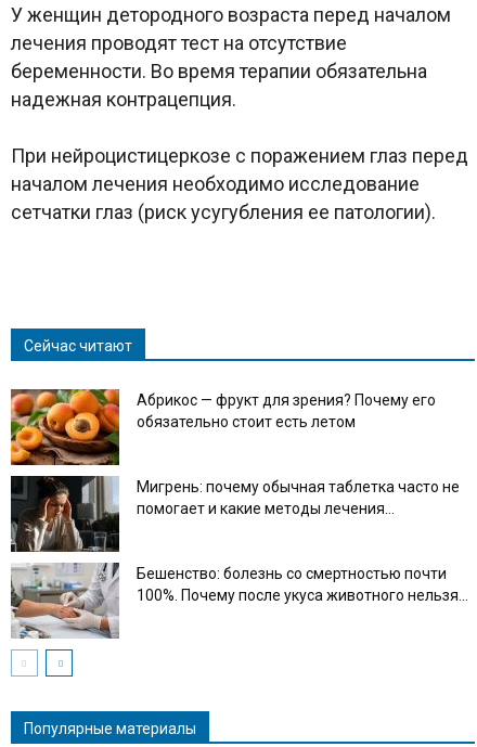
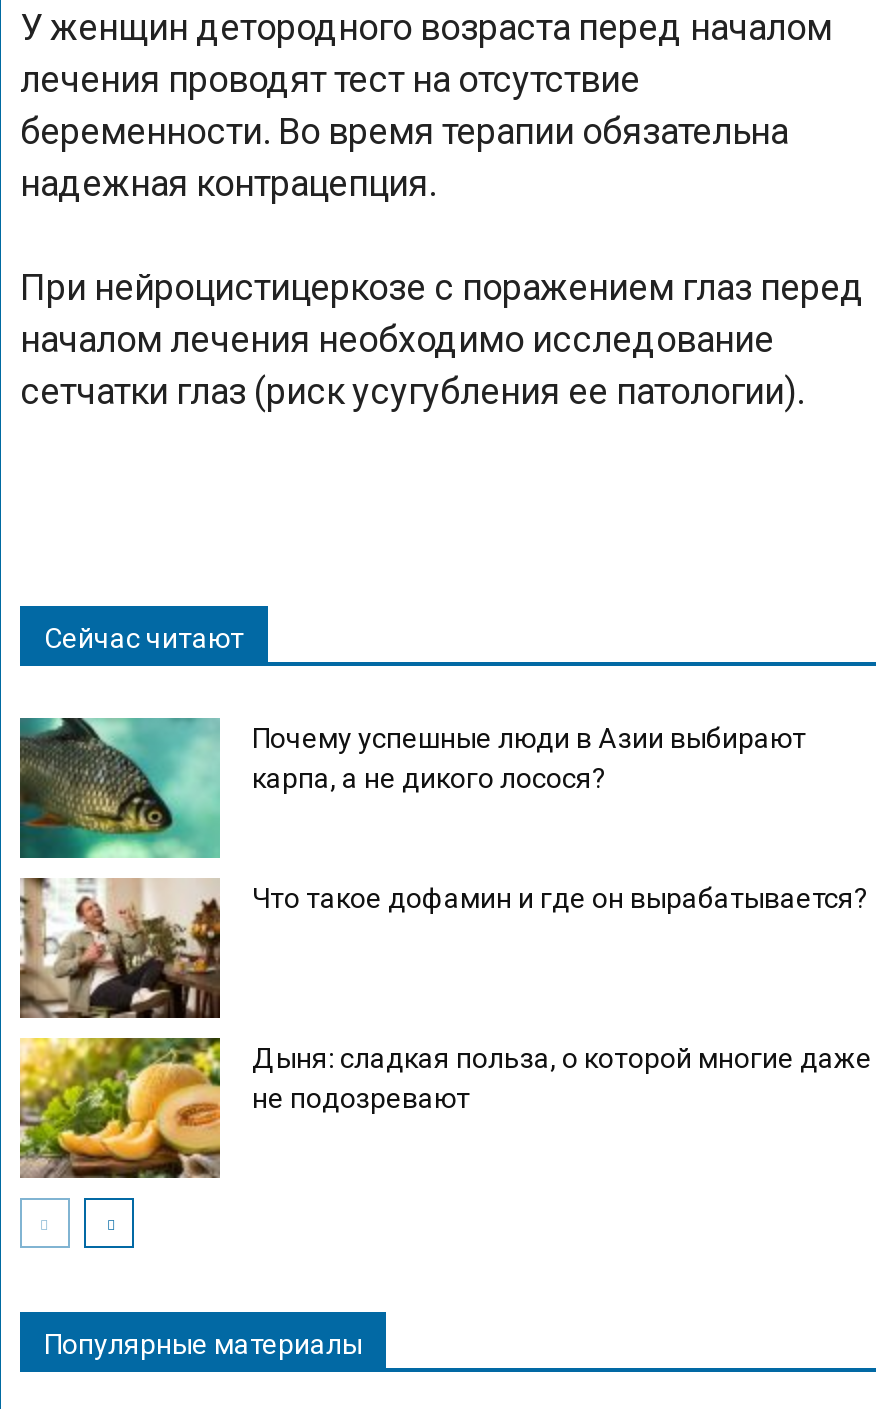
[10,388,436,466] [image] | Абрикос — фрукт для зрения? Почему его | обязательно стоит есть летом -> [18,716,806,860] [image] | Почему успешные люди в Азии выбирают | карпа, а не дикого лосося?
[10,475,460,552] [image] | Мигрень: почему обычная таблетка часто не | помогает и какие методы лечения... -> [18,876,868,1018] [image] | Что такое дофамин и где он вырабатывается?
[10,563,468,639] [image] | Бешенство: болезнь со смертностью почти | 100%. Почему после укуса животного нельзя... -> [18,1036,872,1180] [image] | Дыня: сладкая польза, о которой многие даже | не подозревают

